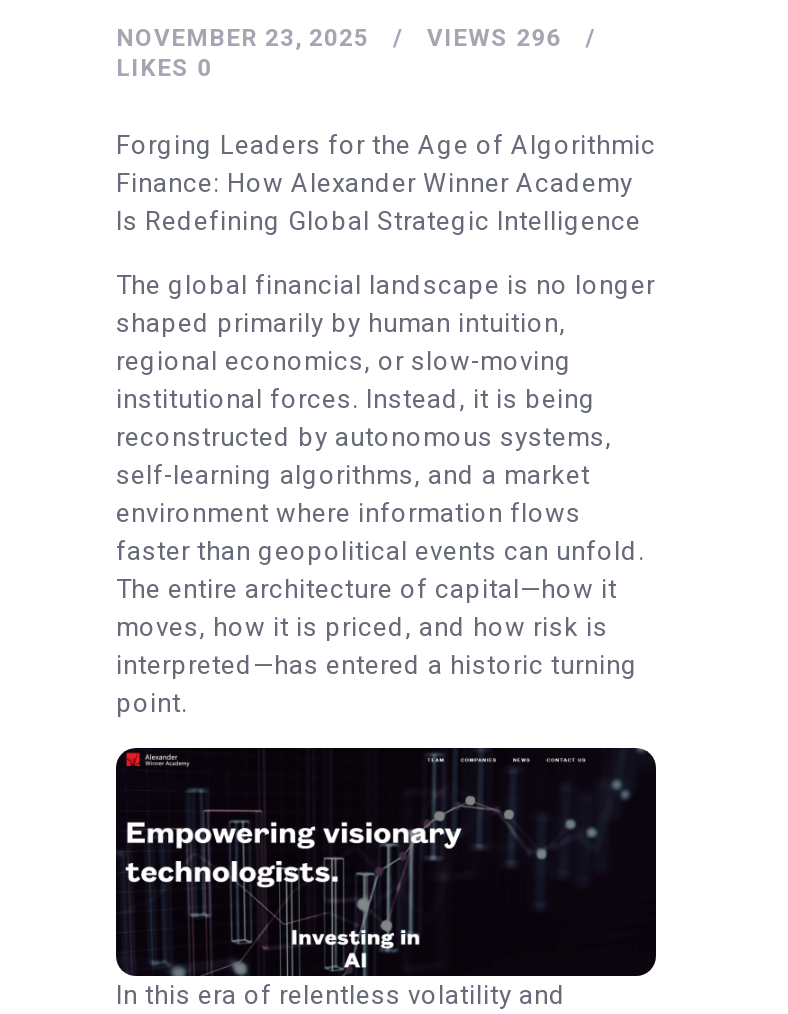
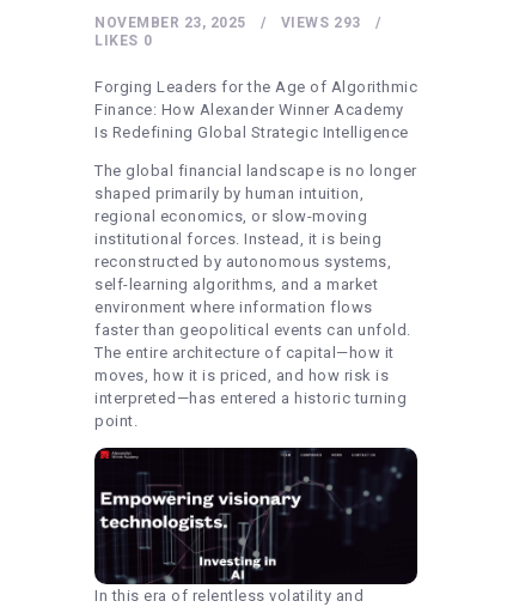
[516,23,561,51] 296 -> [334,14,361,31] 293

